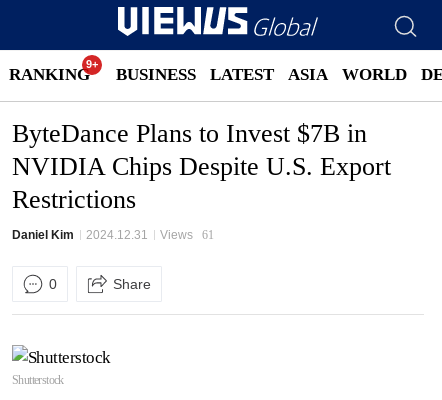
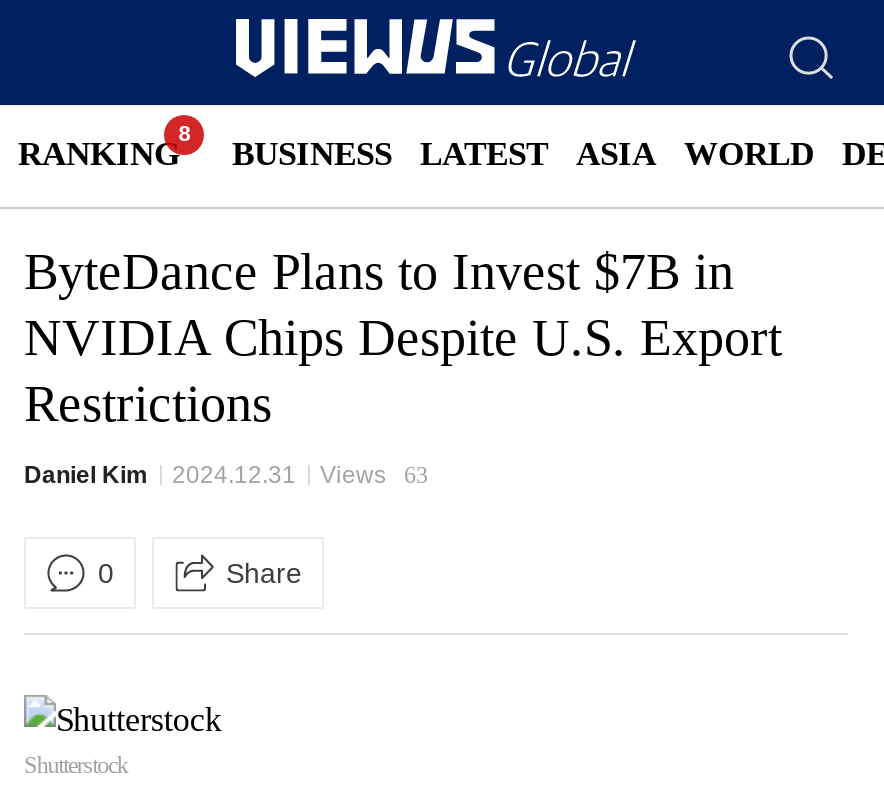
[12,228,214,242] Daniel Kim 2024.12.31 Views 61 -> [24,461,428,489] Daniel Kim 2024.12.31 Views 63

